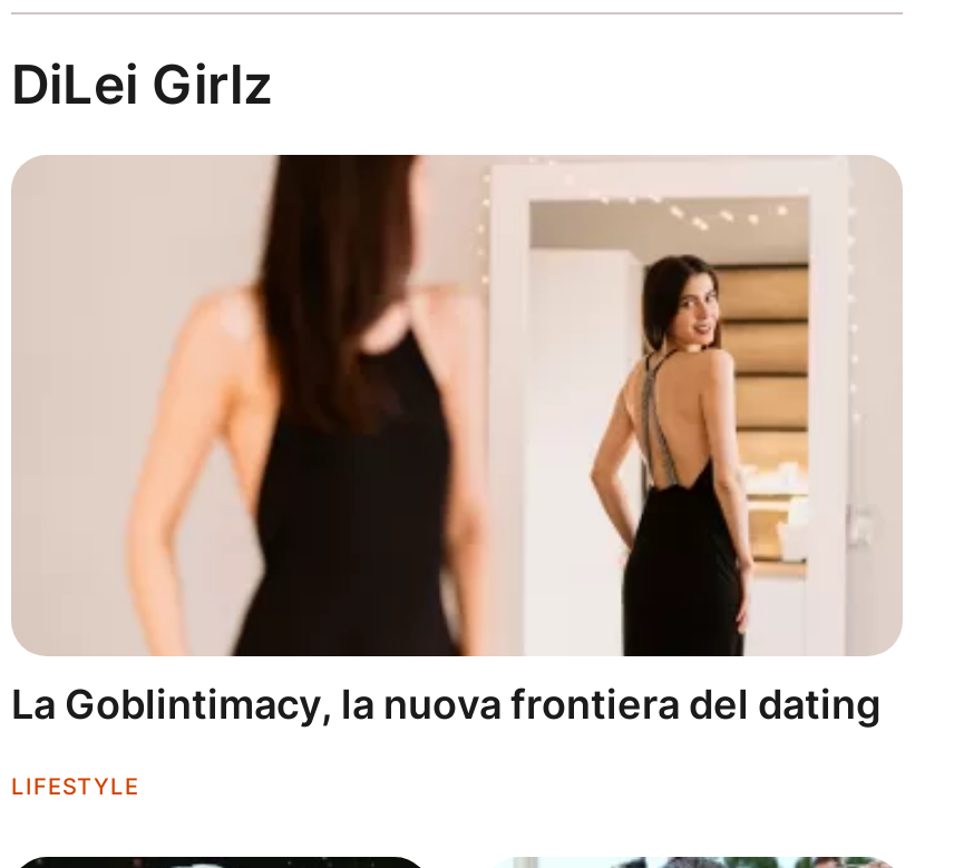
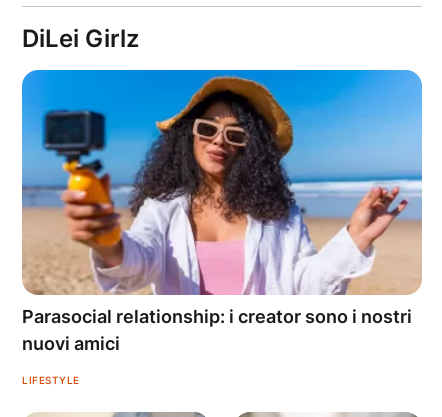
[11,153,903,727] [image] | La Goblintimacy, la nuova frontiera del dating -> [21,69,423,354] [image] | Parasocial relationship: i creator sono i nostri | nuovi amici

